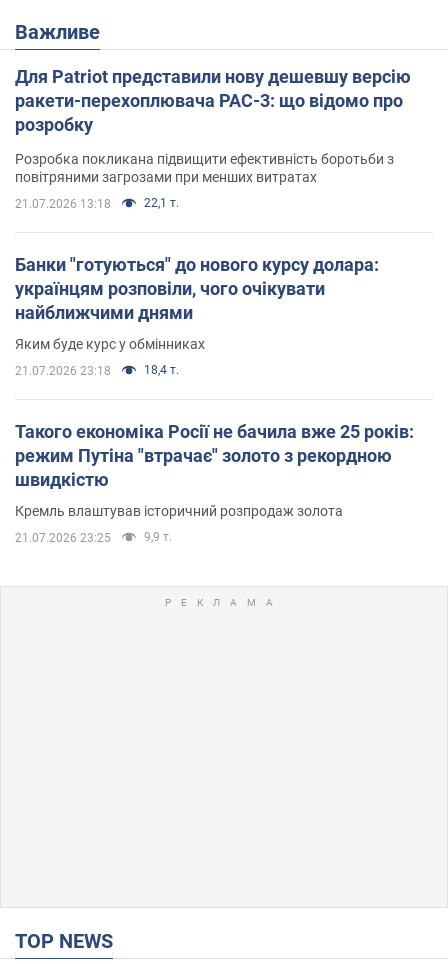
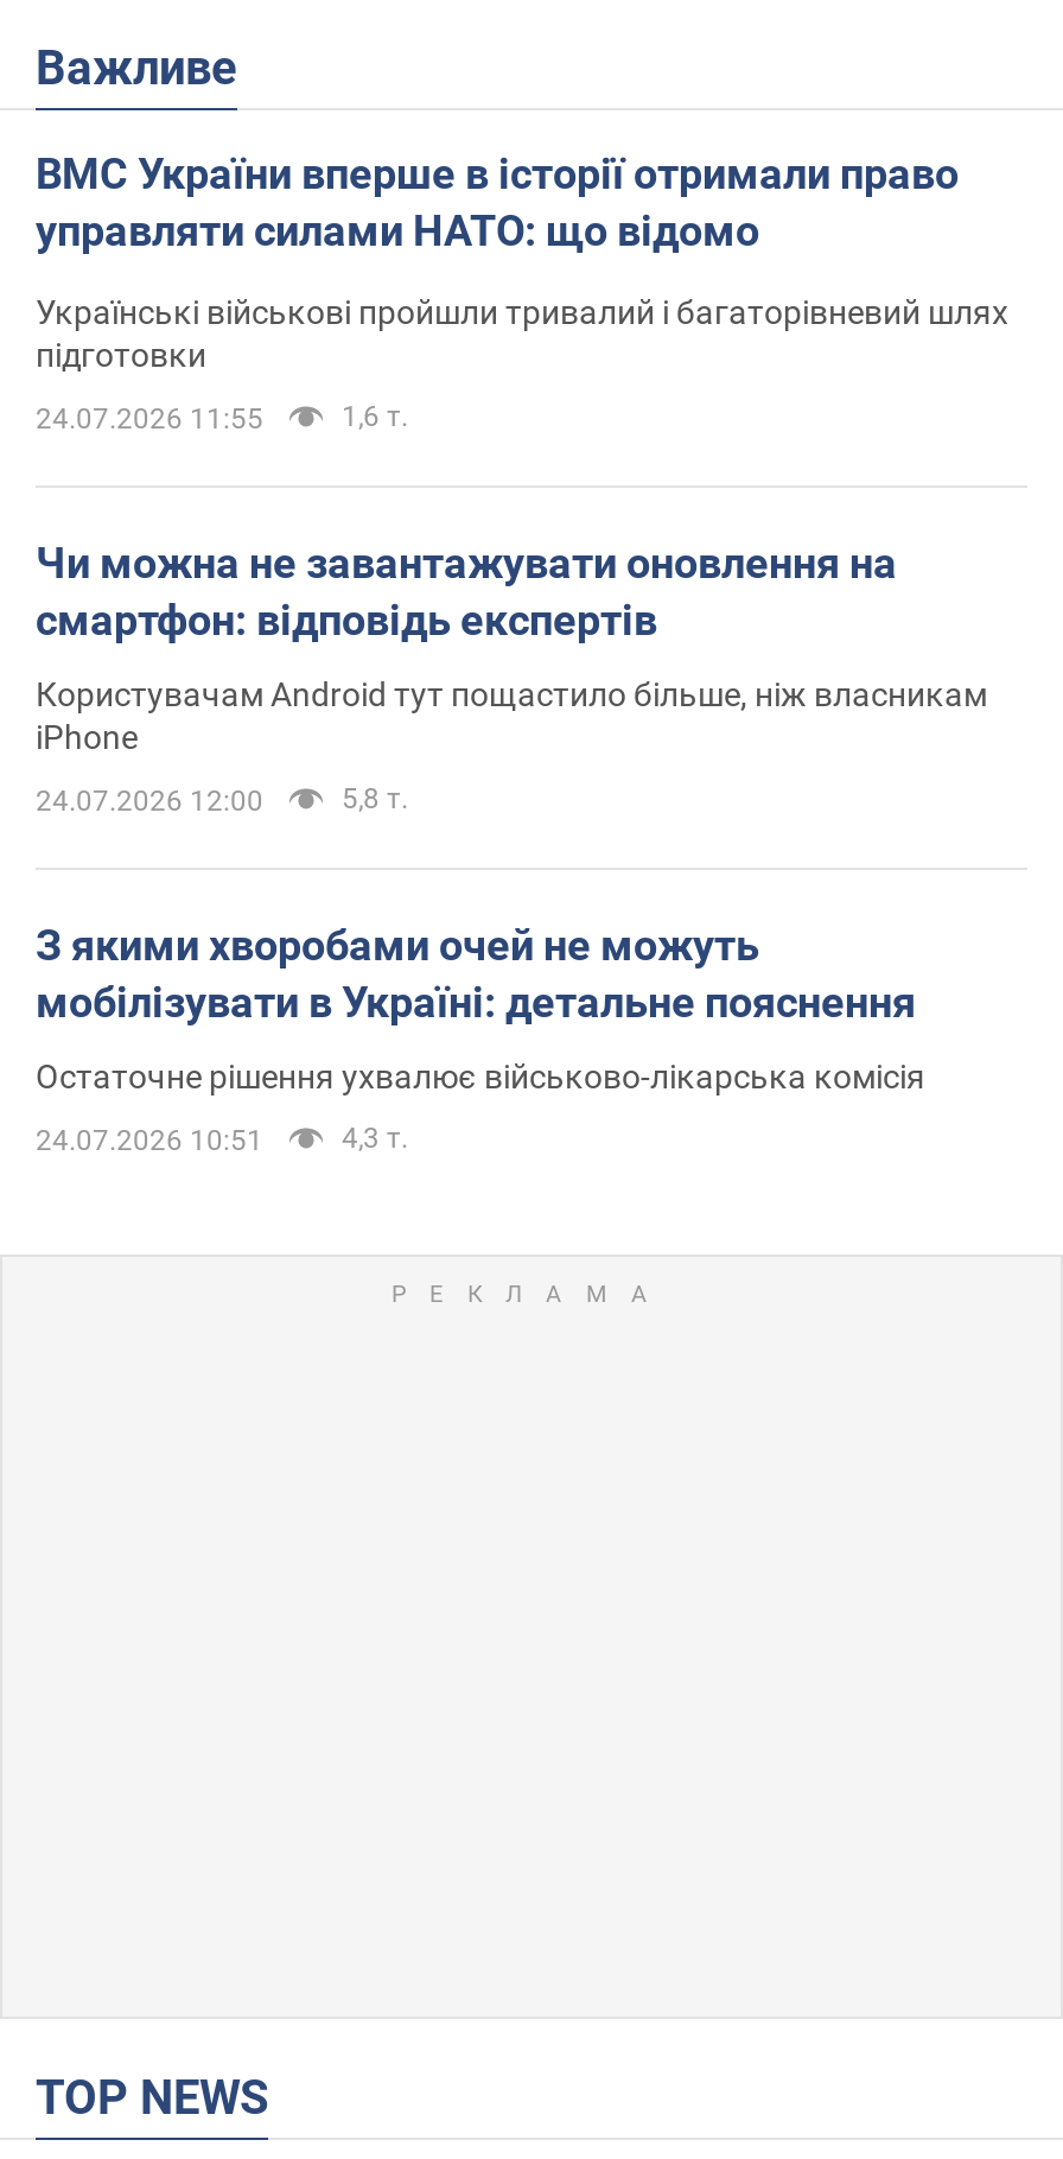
[15,66,411,135] Для Patriot представили нову дешевшу версію | ракети-перехоплювача PAC-3: що відомо про | розробку -> [36,148,959,254] ВМС України вперше в історії отримали право | управляти силами НАТО: що відомо
[15,151,394,185] Розробка покликана підвищити ефективність боротьби з | повітряними загрозами при менших витратах -> [36,292,1008,373] Українські військові пройшли тривалий і багаторівневий шлях | підготовки
[15,196,179,211] 21.07.2026 13:18 | 22,1 т. -> [36,399,408,435] 24.07.2026 11:55 | 1,6 т.
[15,254,379,323] Банки "готуються" до нового курсу долара: | українцям розповіли, чого очікувати | найближчими днями -> [36,537,897,644] Чи можна не завантажувати оновлення на | смартфон: відповідь експертів
[15,336,205,352] Яким буде курс у обмінниках -> [36,675,987,755] Користувачам Android тут пощастило більше, ніж власникам | iPhone
[15,363,179,378] 21.07.2026 23:18 | 18,4 т. -> [36,781,408,817] 24.07.2026 12:00 | 5,8 т.
[15,421,414,490] Такого економіка Росії не бачила вже 25 років: | режим Путіна "втрачає" золото з рекордною | швидкістю -> [36,919,916,1026] З якими хворобами очей не можуть | мобілізувати в Україні: детальне пояснення
[15,503,343,519] Кремль влаштував історичний розпродаж золота -> [36,1057,925,1095] Остаточне рішення ухвалює військово-лікарська комісія
[15,530,172,545] 21.07.2026 23:25 | 9,9 т. -> [36,1121,408,1157] 24.07.2026 10:51 | 4,3 т.

